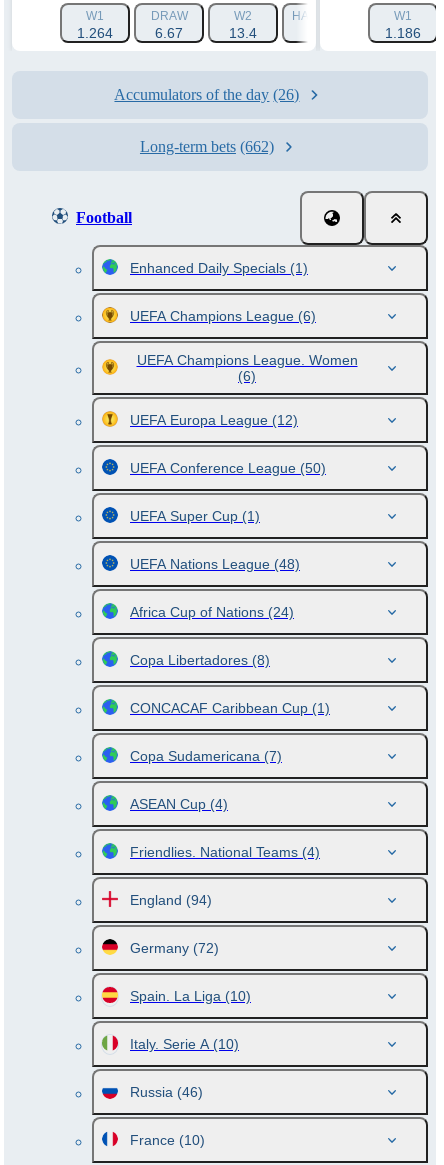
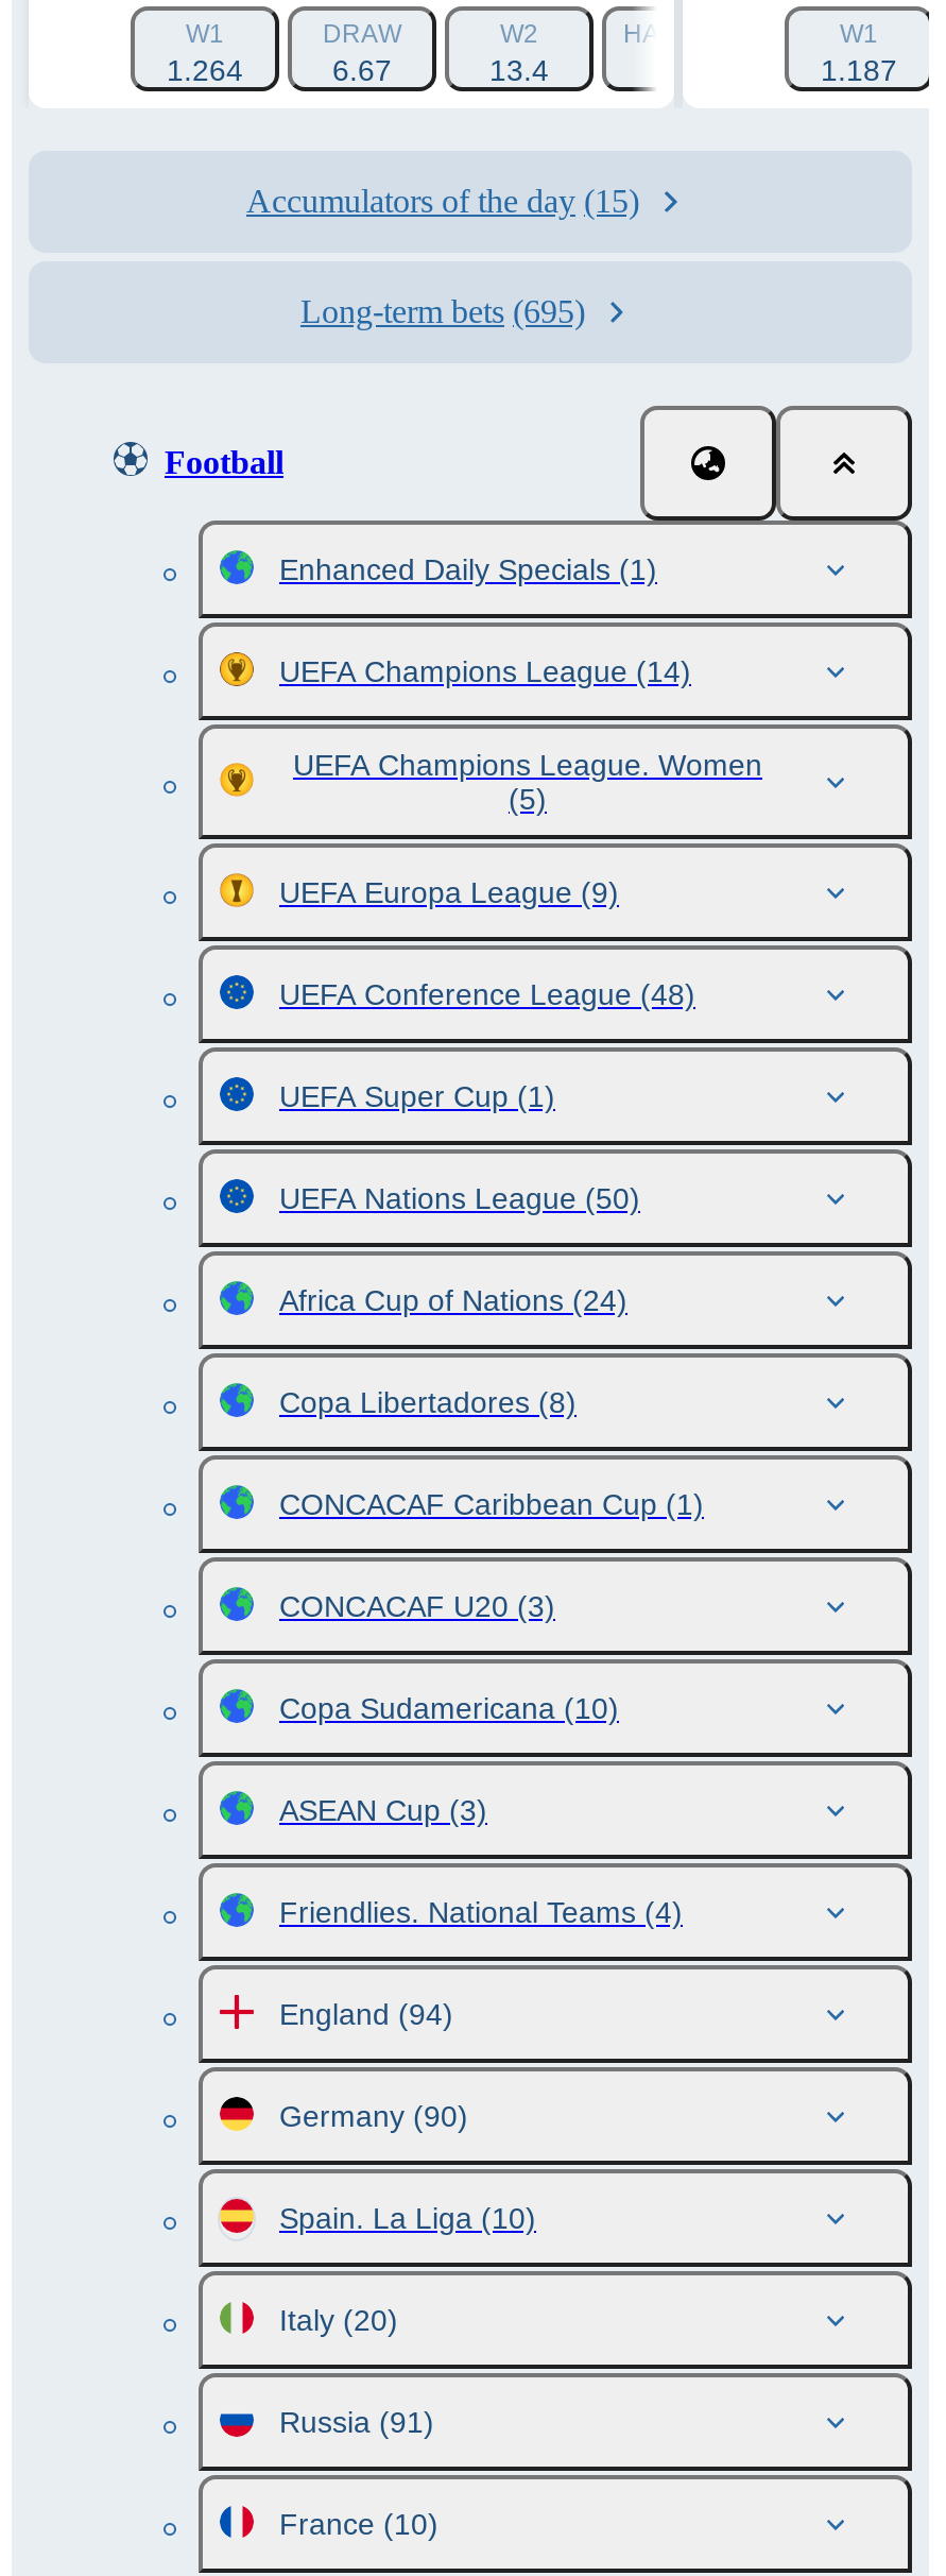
[385,25,421,41] 1.186 -> [821,53,897,87] 1.187
[114,86,299,103] Accumulators of the day (26) -> [246,183,639,219] Accumulators of the day (15)
[140,138,274,155] Long-term bets (662) -> [300,293,585,329] Long-term bets (695)
[130,308,316,324] UEFA Champions League (6) -> [279,654,691,688] UEFA Champions League (14)
[238,368,256,384] (6) -> [509,782,547,816] (5)
[130,412,298,428] UEFA Europa League (12) -> [279,875,619,909] UEFA Europa League (9)
[130,460,326,476] UEFA Conference League (50) -> [279,977,695,1011] UEFA Conference League (48)
[130,556,300,572] UEFA Nations League (48) -> [279,1181,640,1215] UEFA Nations League (50)
[130,748,282,812] Copa Sudamericana (7) | ASEAN Cup (4) -> [279,1589,619,1827] CONCACAF U20 (3) | Copa Sudamericana (10) | ASEAN Cup (3)
[130,940,219,956] Germany (72) -> [279,2099,468,2133] Germany (90)
[130,1036,239,1052] Italy. Serie A (10) -> [279,2303,398,2337] Italy (20)
[130,1084,203,1100] Russia (46) -> [279,2405,434,2439] Russia (91)

